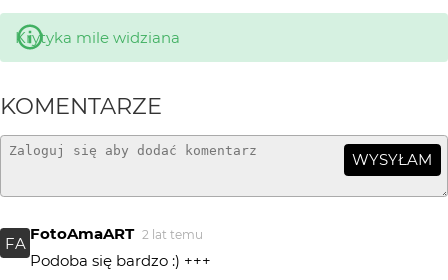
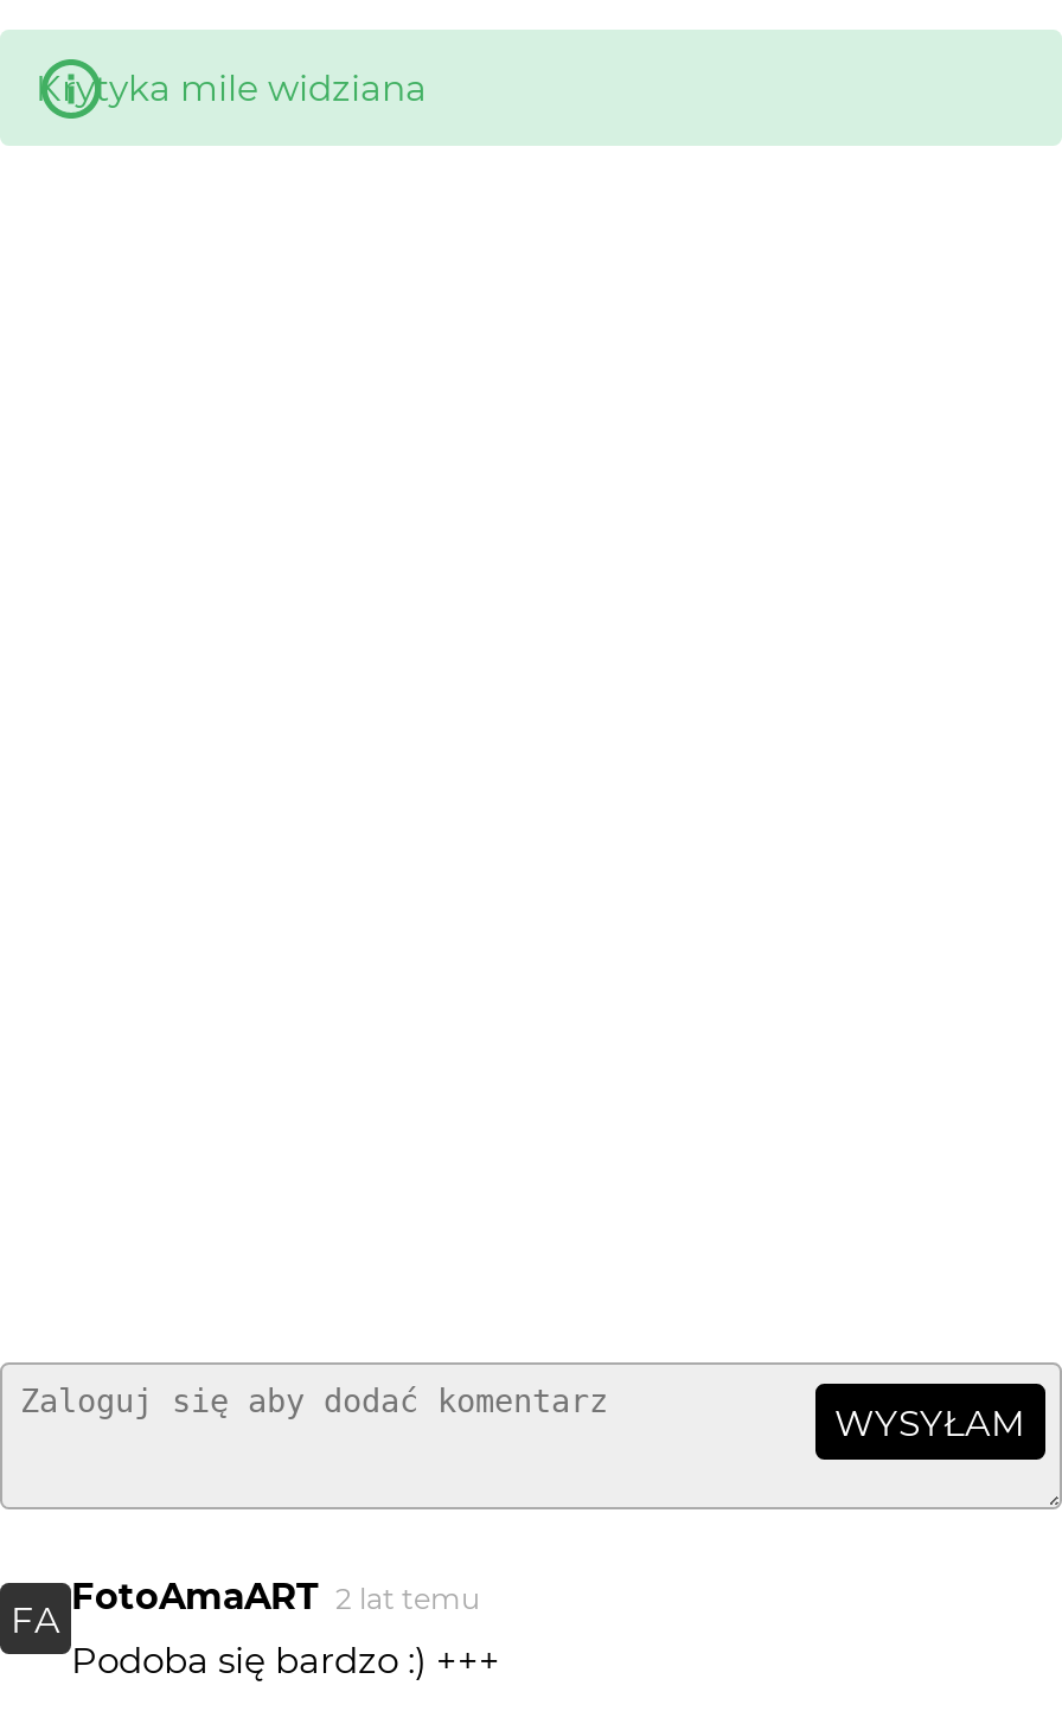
[0,92,162,120] KOMENTARZE -> none

